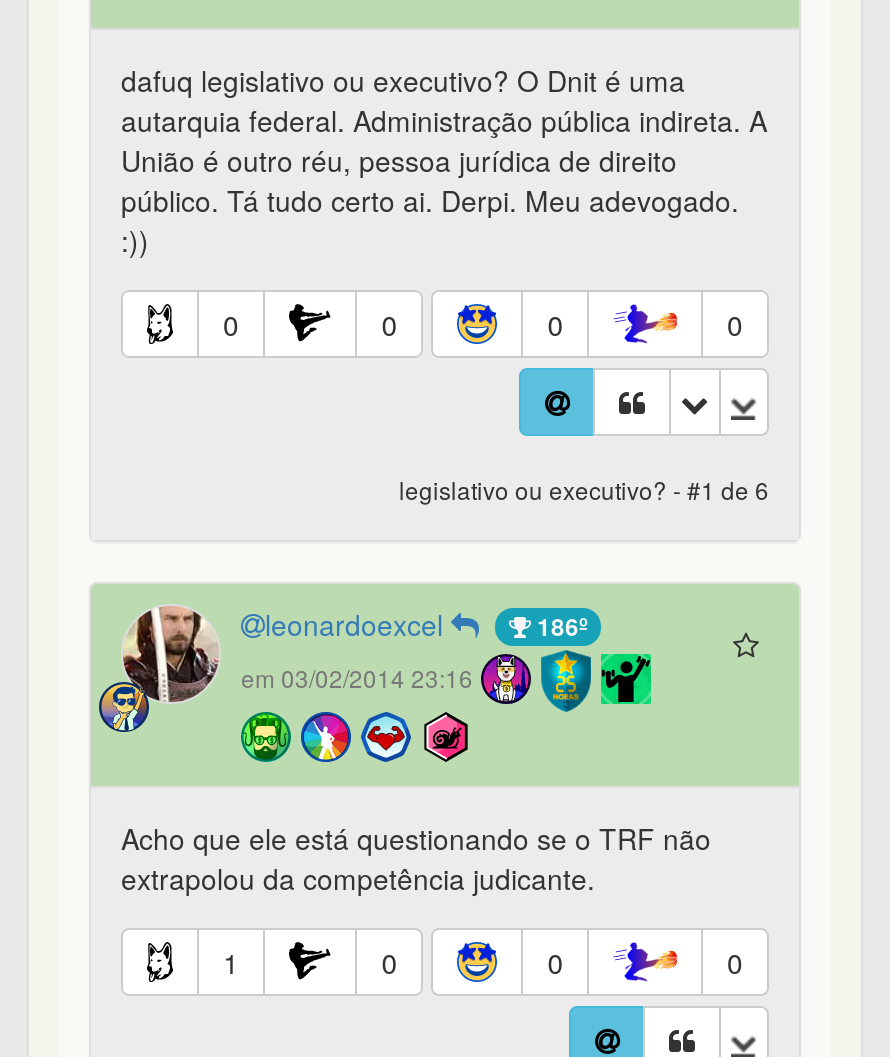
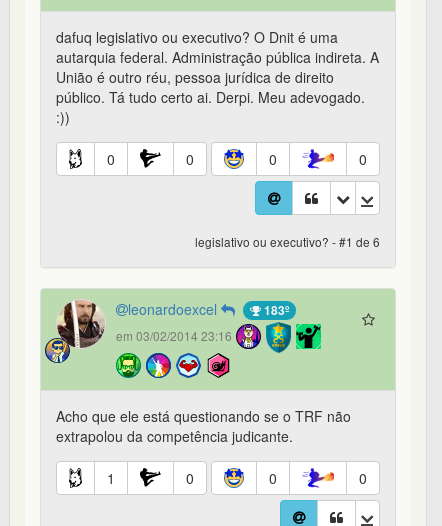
[531,608,587,644] 186º -> [261,301,289,319] 183º

